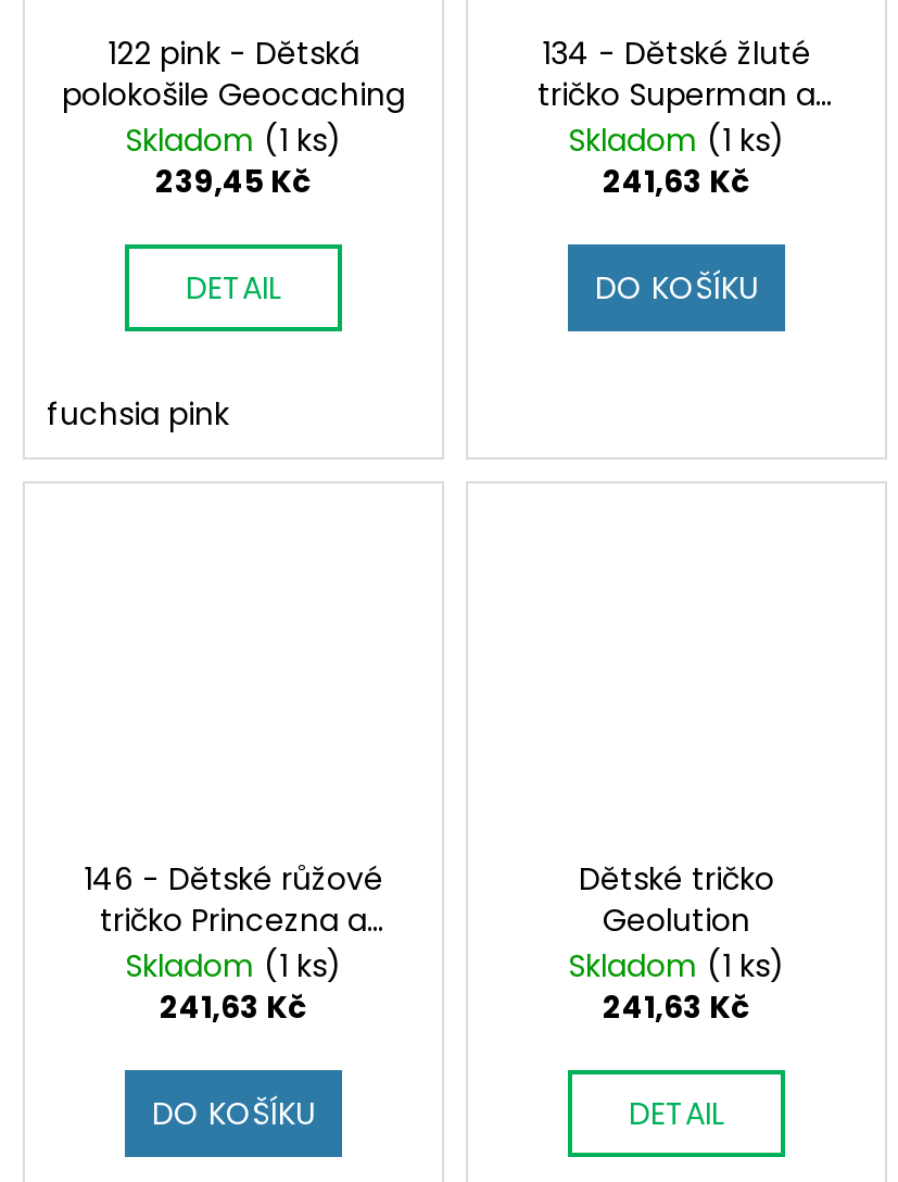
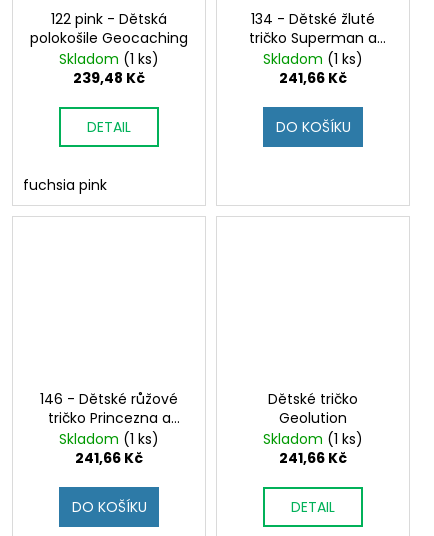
[155,160,312,204] 239,45 Kč -> [73,68,145,88] 239,48 Kč
[603,160,750,204] 241,63 Kč -> [279,68,347,88] 241,66 Kč
[160,986,307,1029] 241,63 Kč -> [75,448,143,468] 241,66 Kč
[603,986,750,1029] 241,63 Kč -> [279,448,347,468] 241,66 Kč

